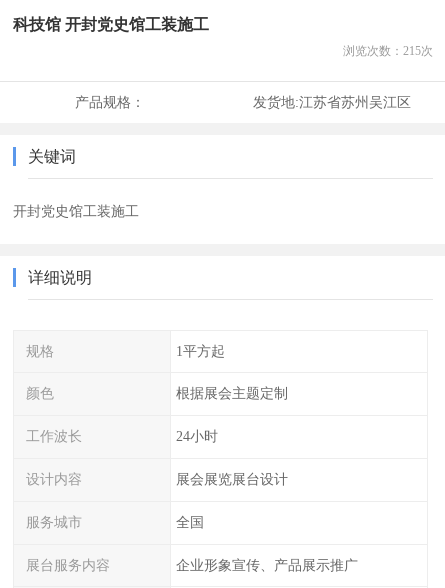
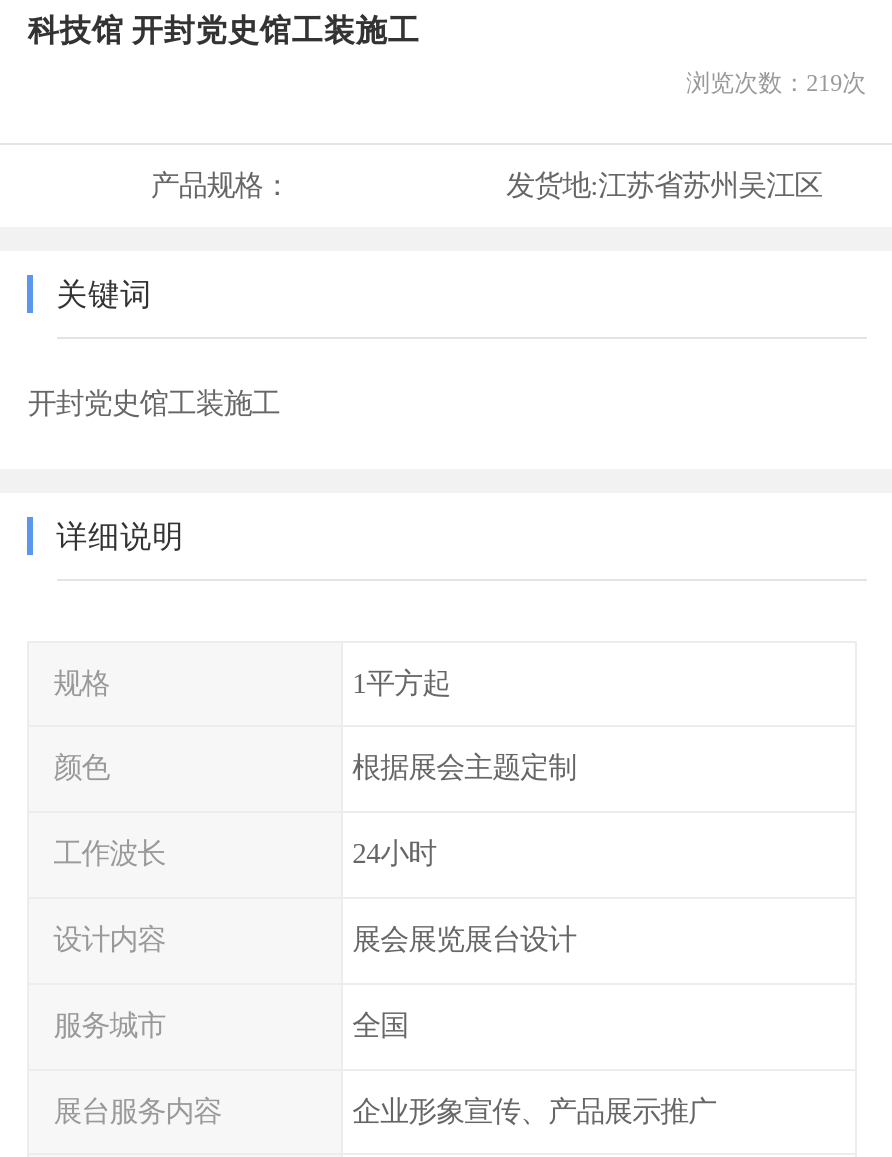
[343,44,433,58] 浏览次数：215次 -> [686,68,866,96] 浏览次数：219次

